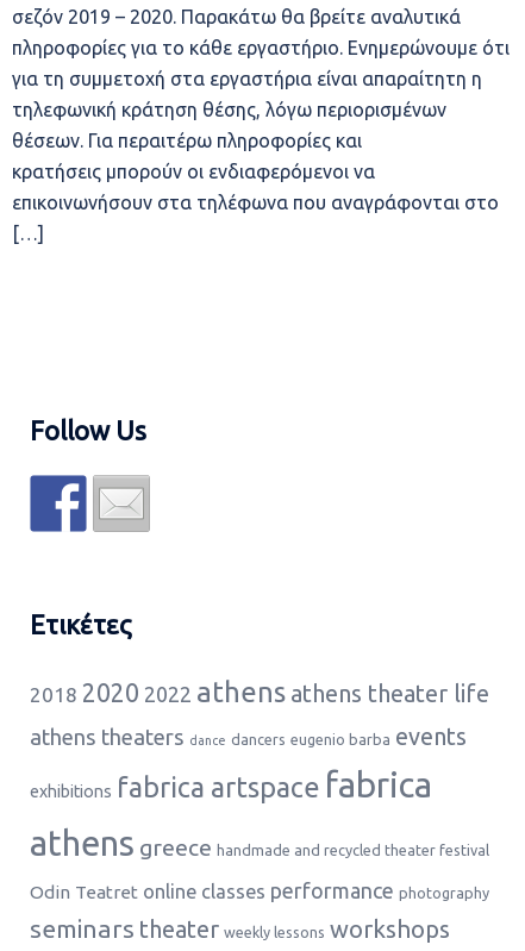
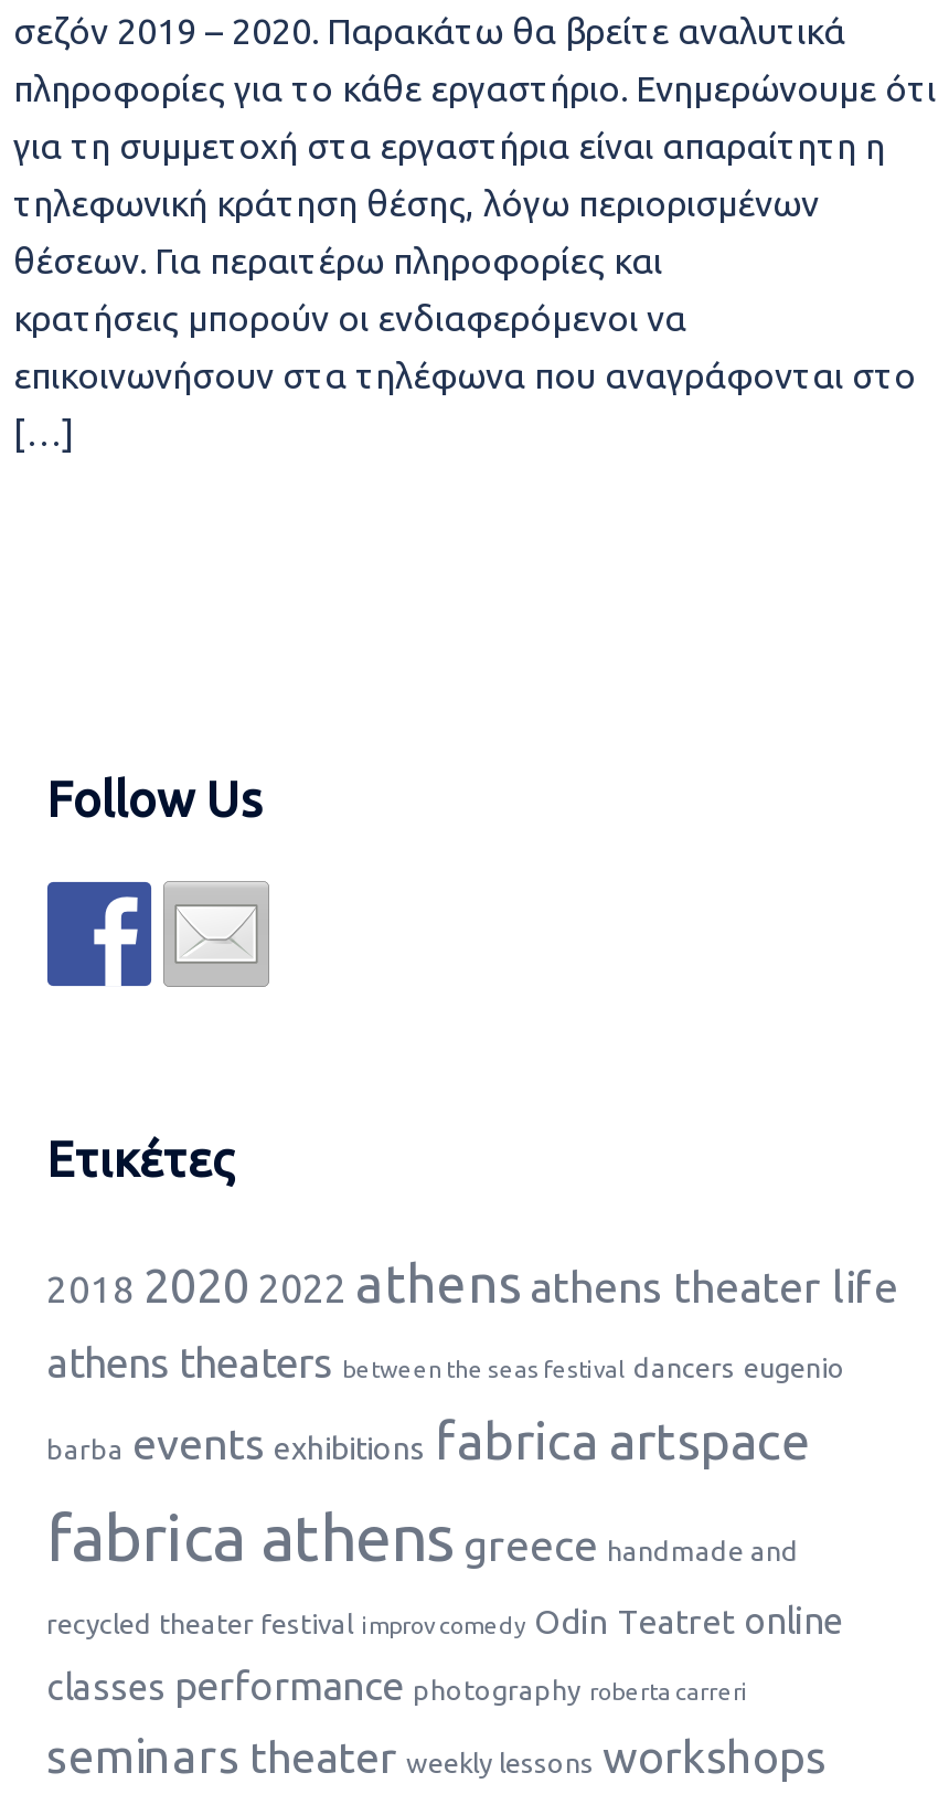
[30,722,489,902] athens theaters dance dancers eugenio barba events | exhibitions fabrica artspace fabrica | athens greece handmade and recycled theater festival | Odin Teatret online classes performance photography -> [46,1340,845,1707] athens theaters between the seas festival dancers eugenio | barba events exhibitions fabrica artspace | fabrica athens greece handmade and | recycled theater festival improv comedy Odin Teatret online | classes performance photography roberta carreri

